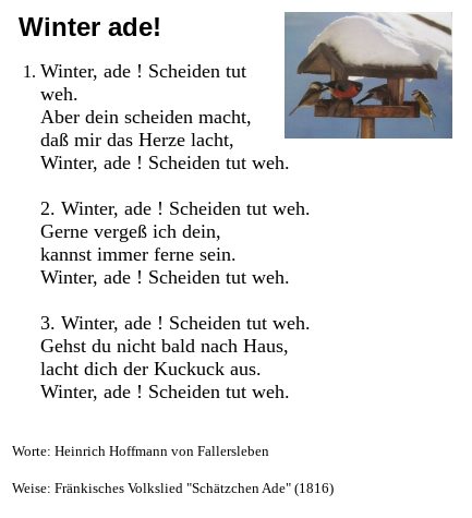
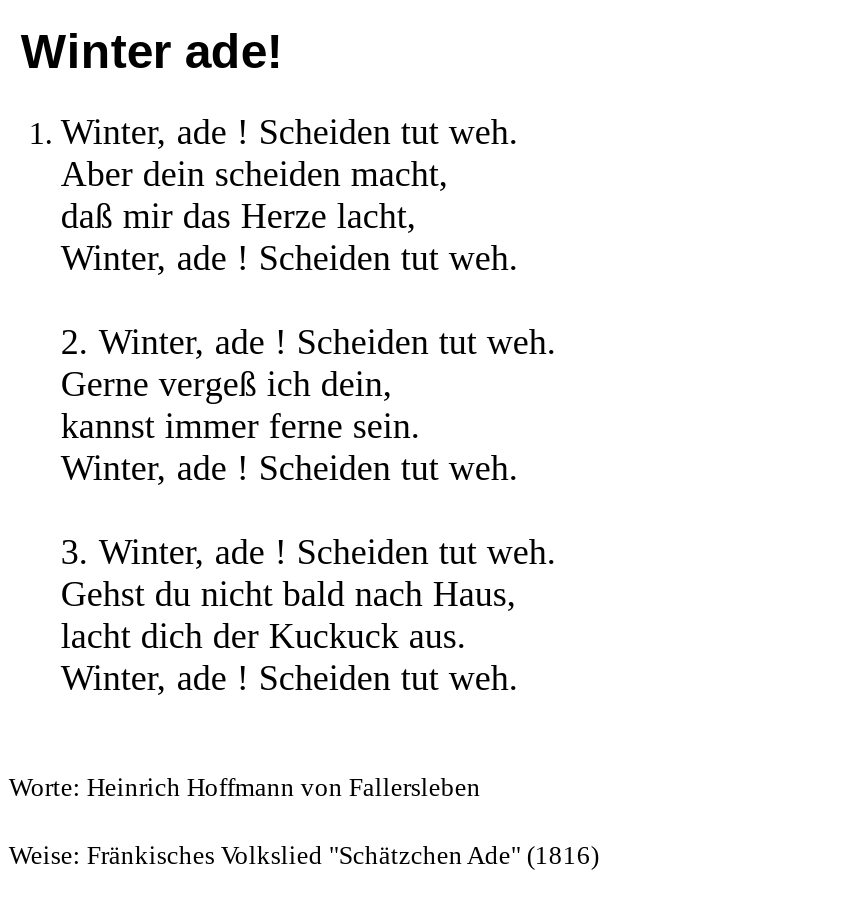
[283,11,453,140] [image] -> none

